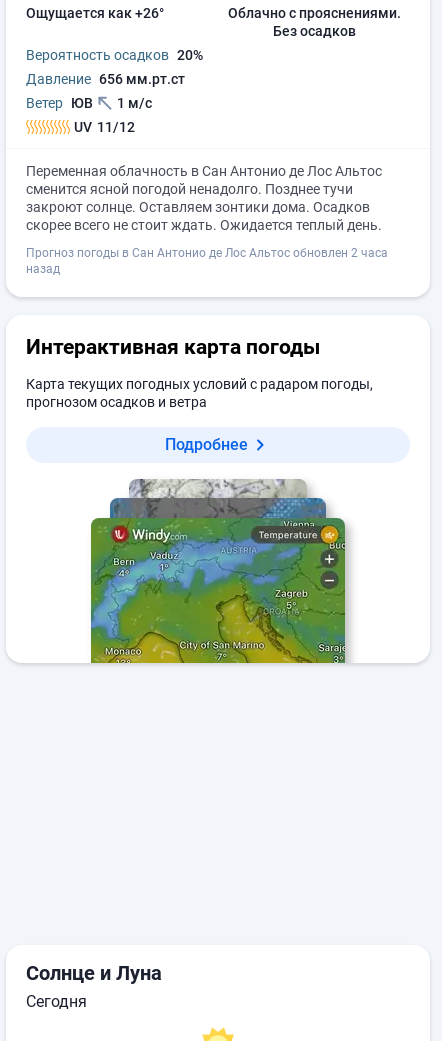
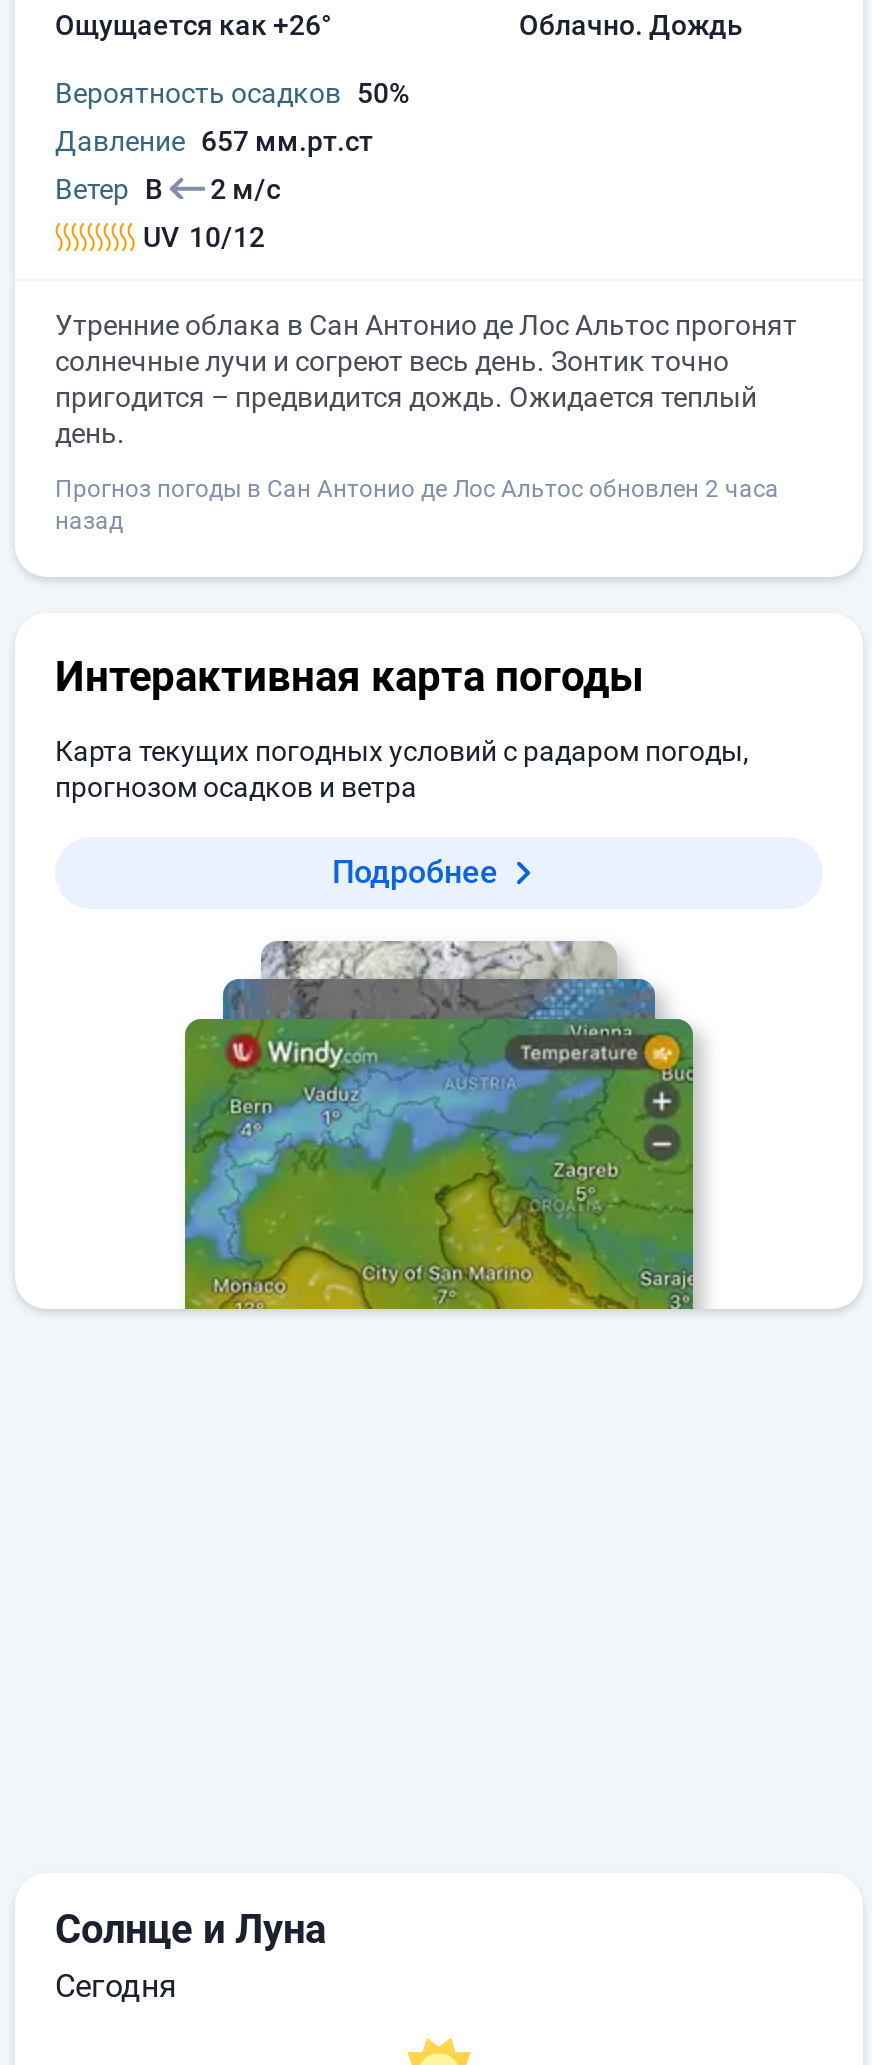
[237,5,400,39] облачно с прояснениями. | без осадков -> [539,9,743,41] облачно. | дождь
[26,47,203,63] Вероятность осадков 20% -> [55,77,409,109] Вероятность осадков 50%
[26,71,185,87] Давление 656 мм.рт.ст -> [55,125,373,157] Давление 657 мм.рт.ст
[26,95,152,111] Ветер ЮВ | 1 м/с -> [55,173,280,205] Ветер В | 2 м/с
[74,119,135,135] UV 11/12 -> [143,221,265,253] UV 10/12
[26,163,382,233] Переменная облачность в Сан Антонио де Лос Альтос | сменится ясной погодой ненадолго. Позднее тучи | закроют солнце. Оставляем зонтики дома. Осадков | скорее всего не стоит ждать. Ожидается теплый день. -> [55,309,797,449] Утренние облака в Сан Антонио де Лос Альтос прогонят | солнечные лучи и согреют весь день. Зонтик точно | пригодится – предвидится дождь. Ожидается теплый | день.

